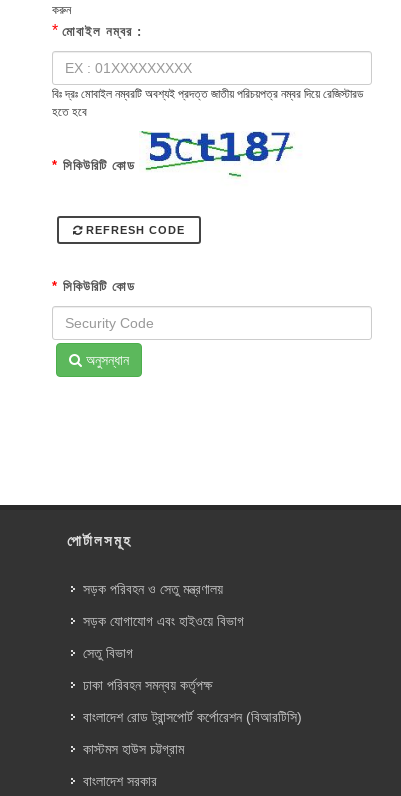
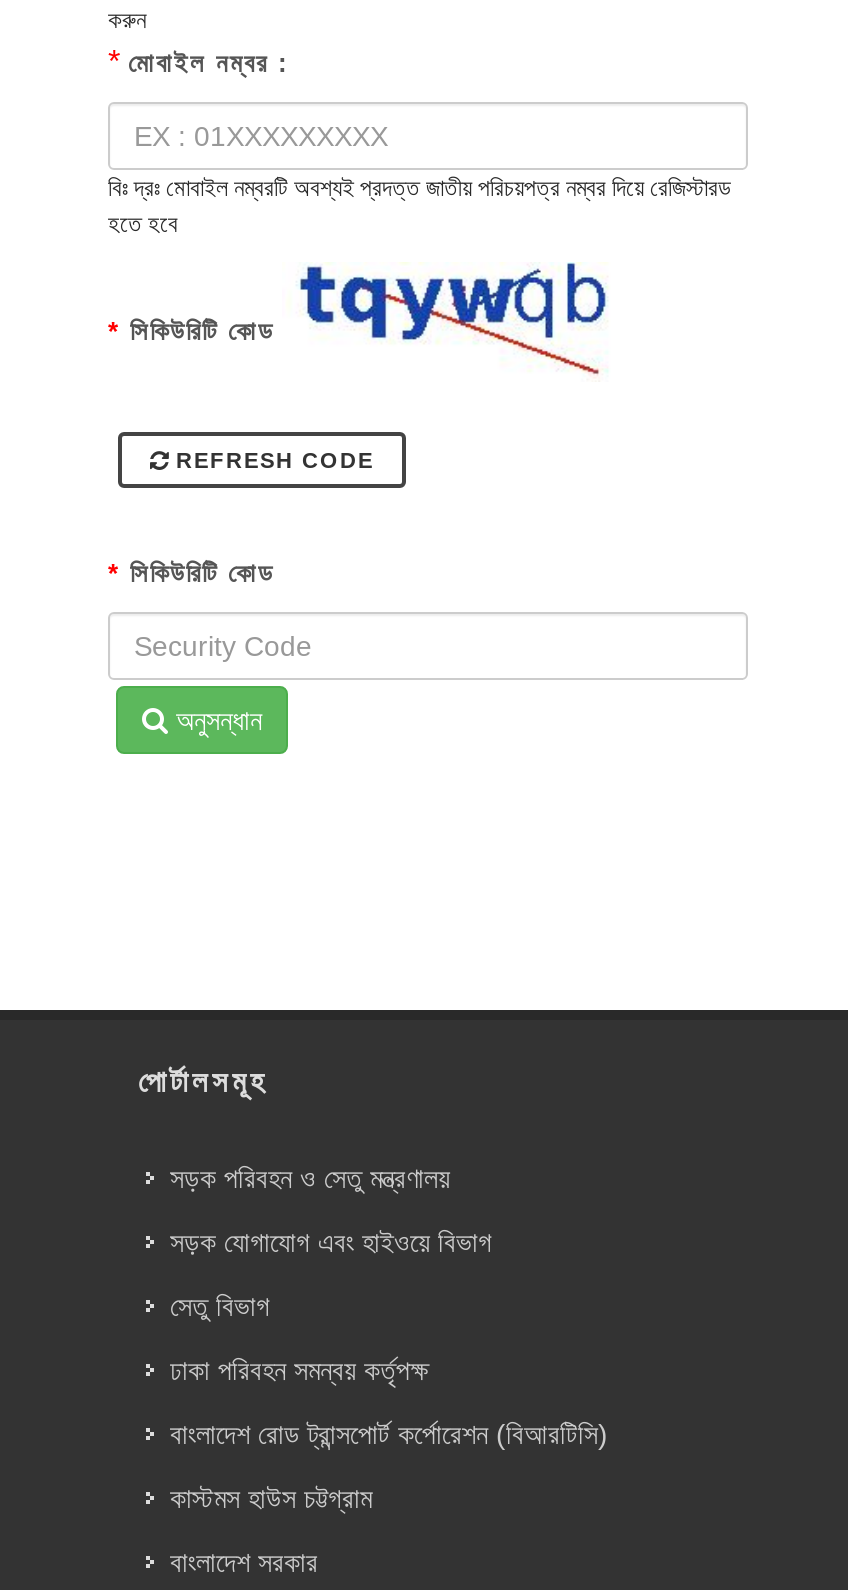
[140,130,301,187] [image] -> [288,262,608,376] [image]

